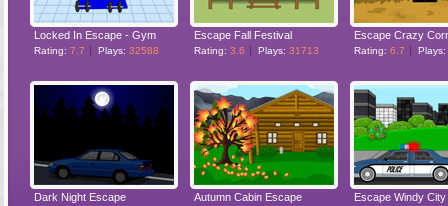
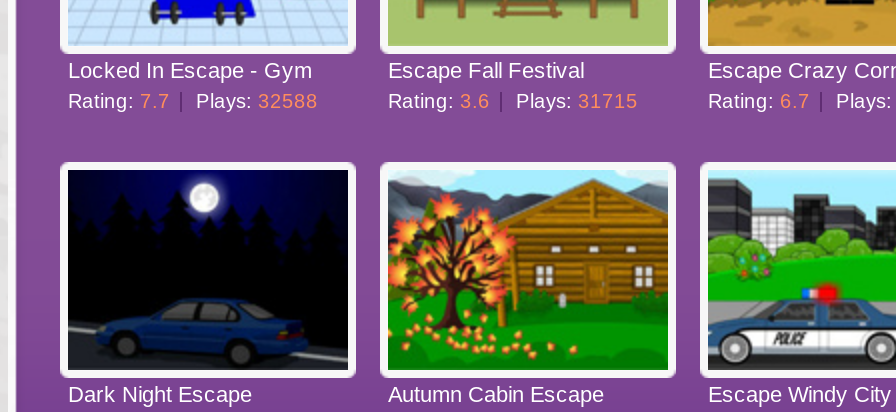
[194,45,319,56] Rating: 3.6 Plays: 31713 -> [388,90,638,112] Rating: 3.6 Plays: 31715

